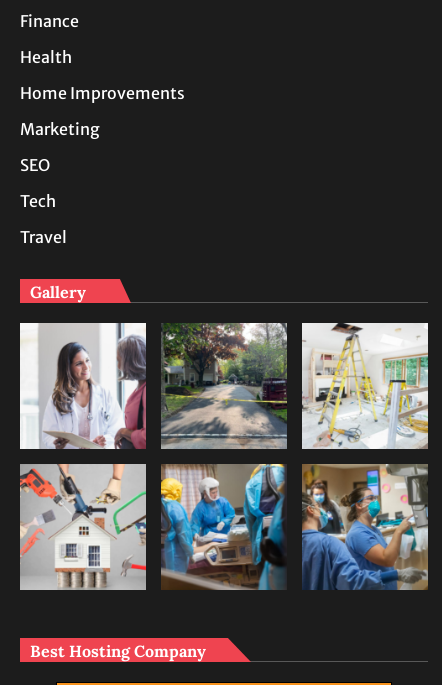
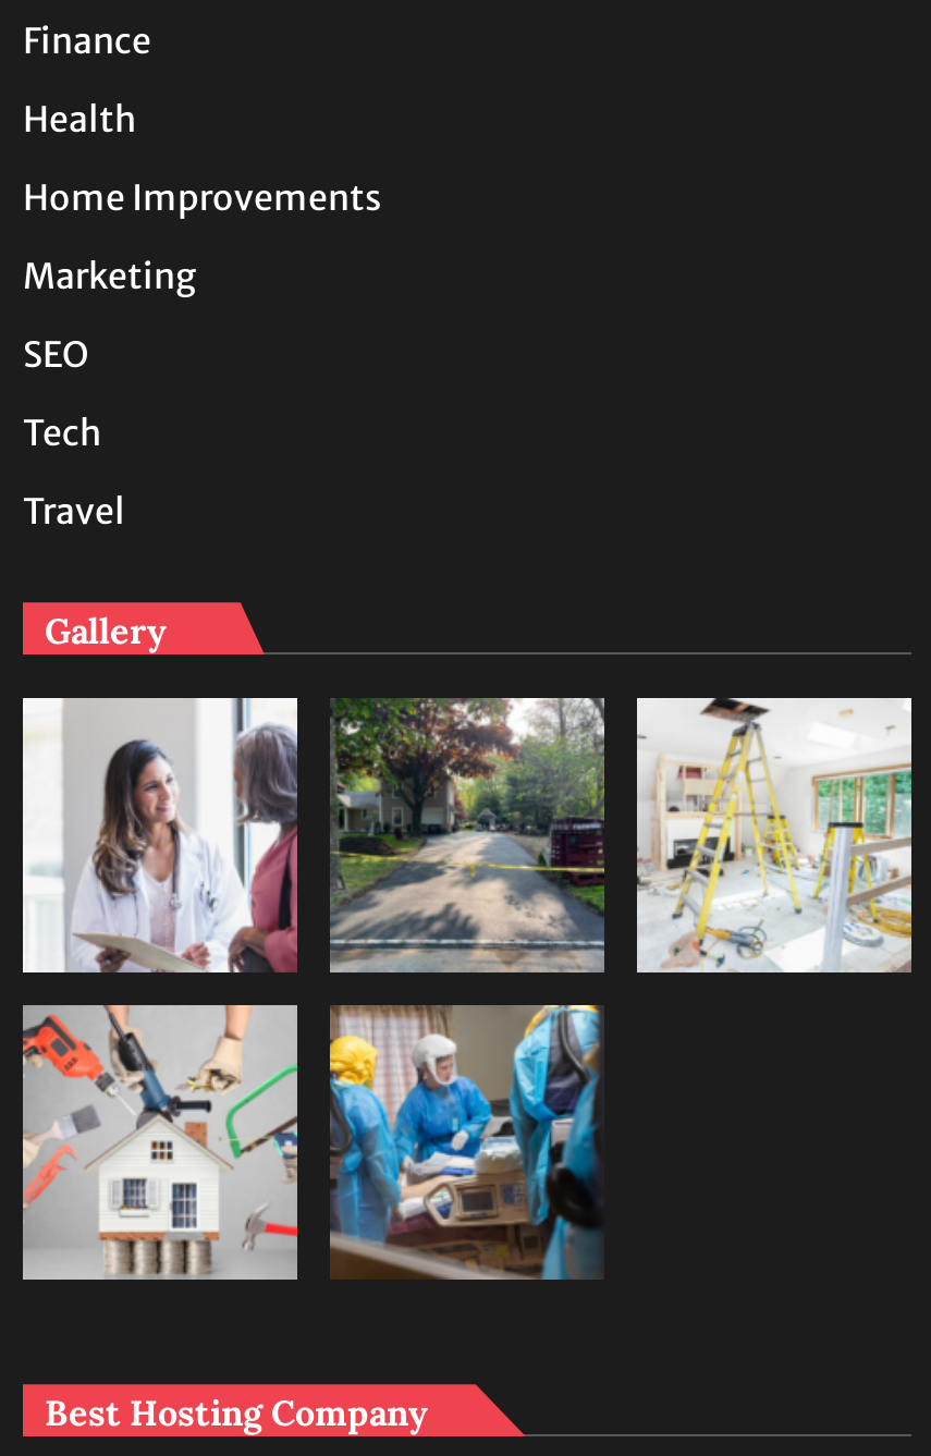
[301,463,429,591] [image] -> none

